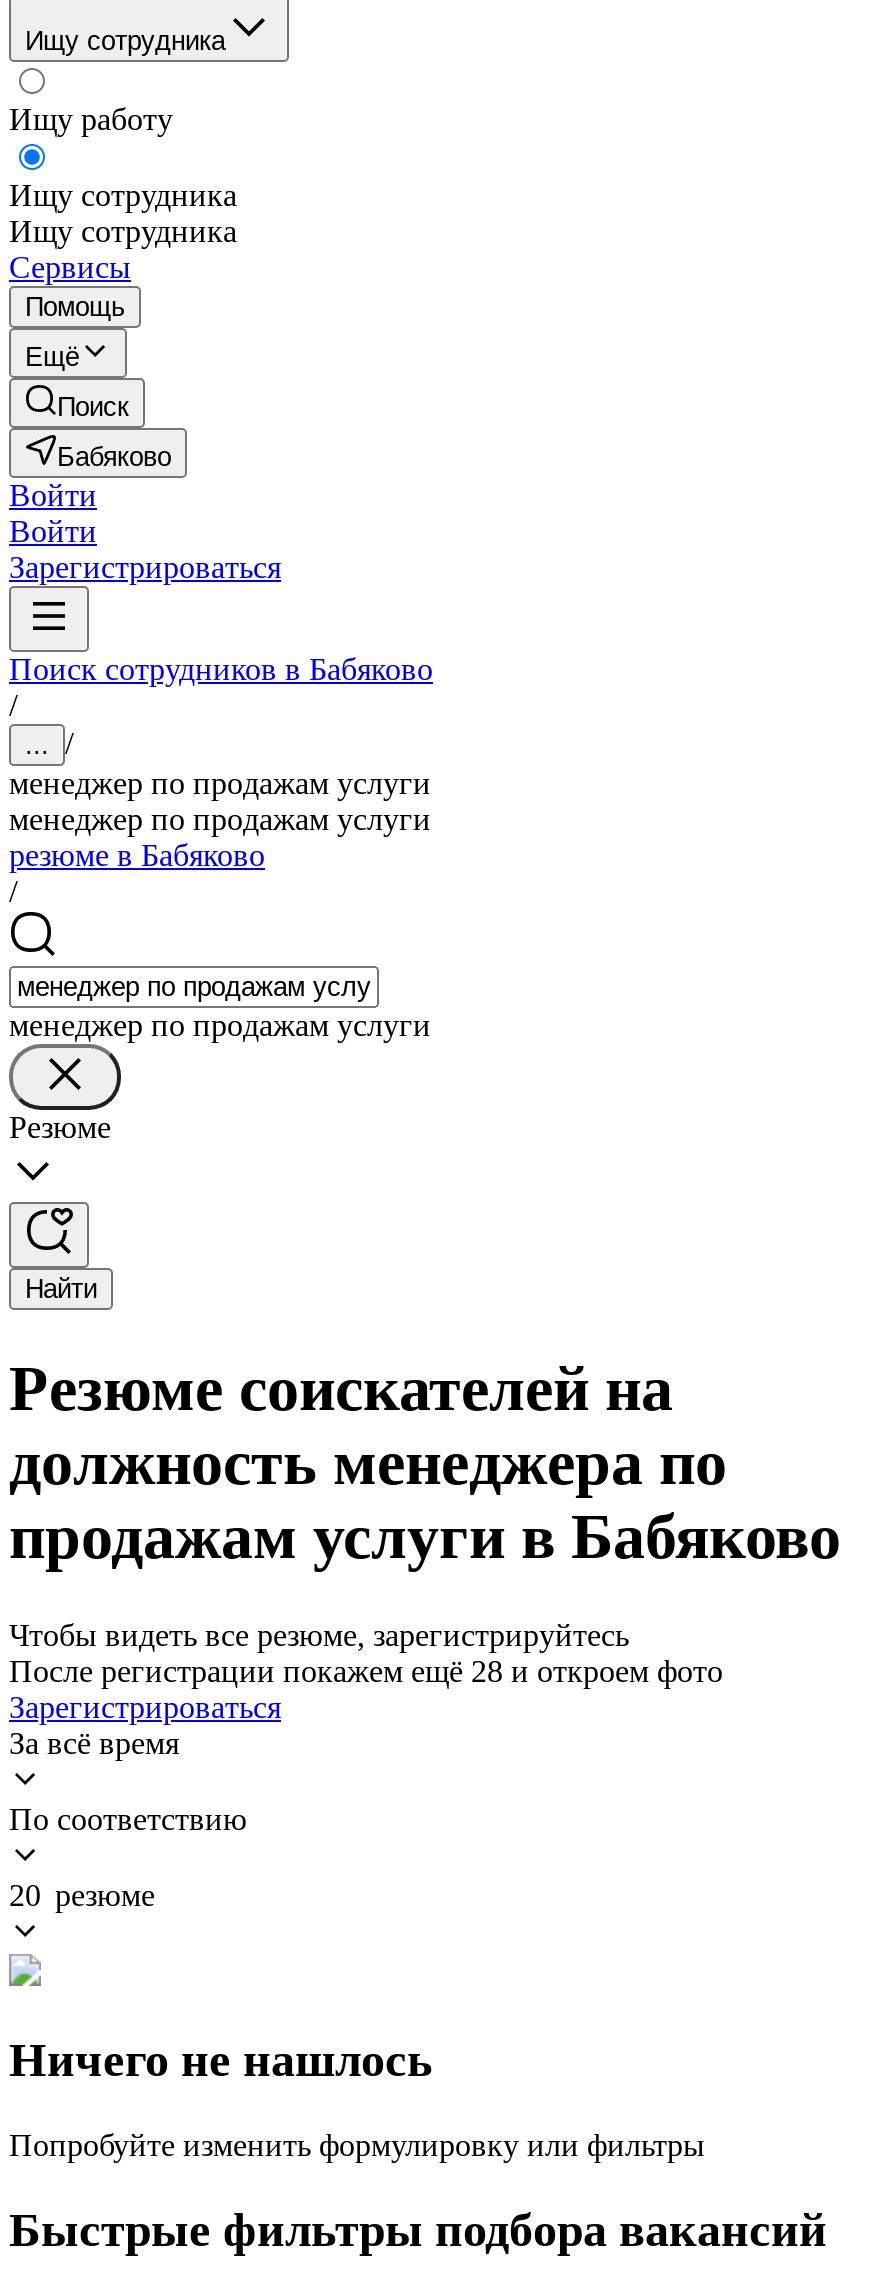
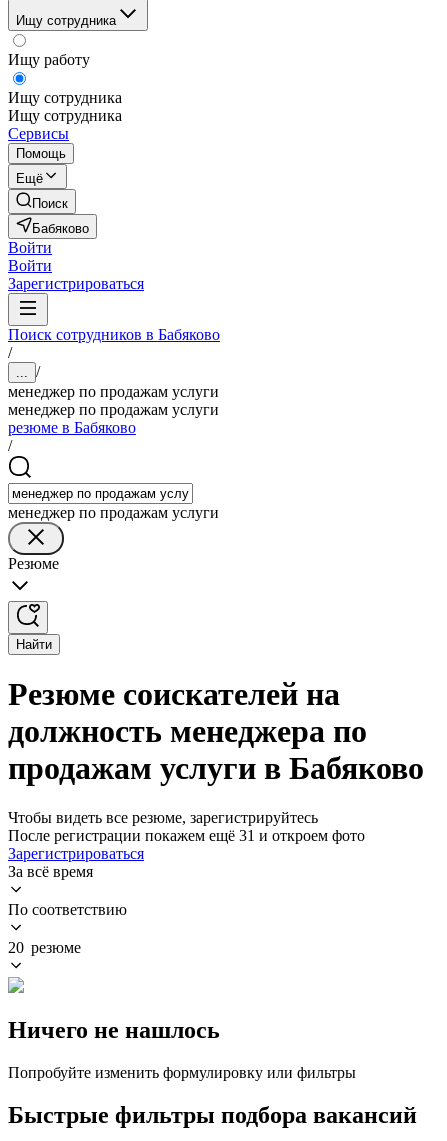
[9,1654,723,1688] После регистрации покажем ещё 28 и откроем фото -> [8,827,365,844] После регистрации покажем ещё 31 и откроем фото

